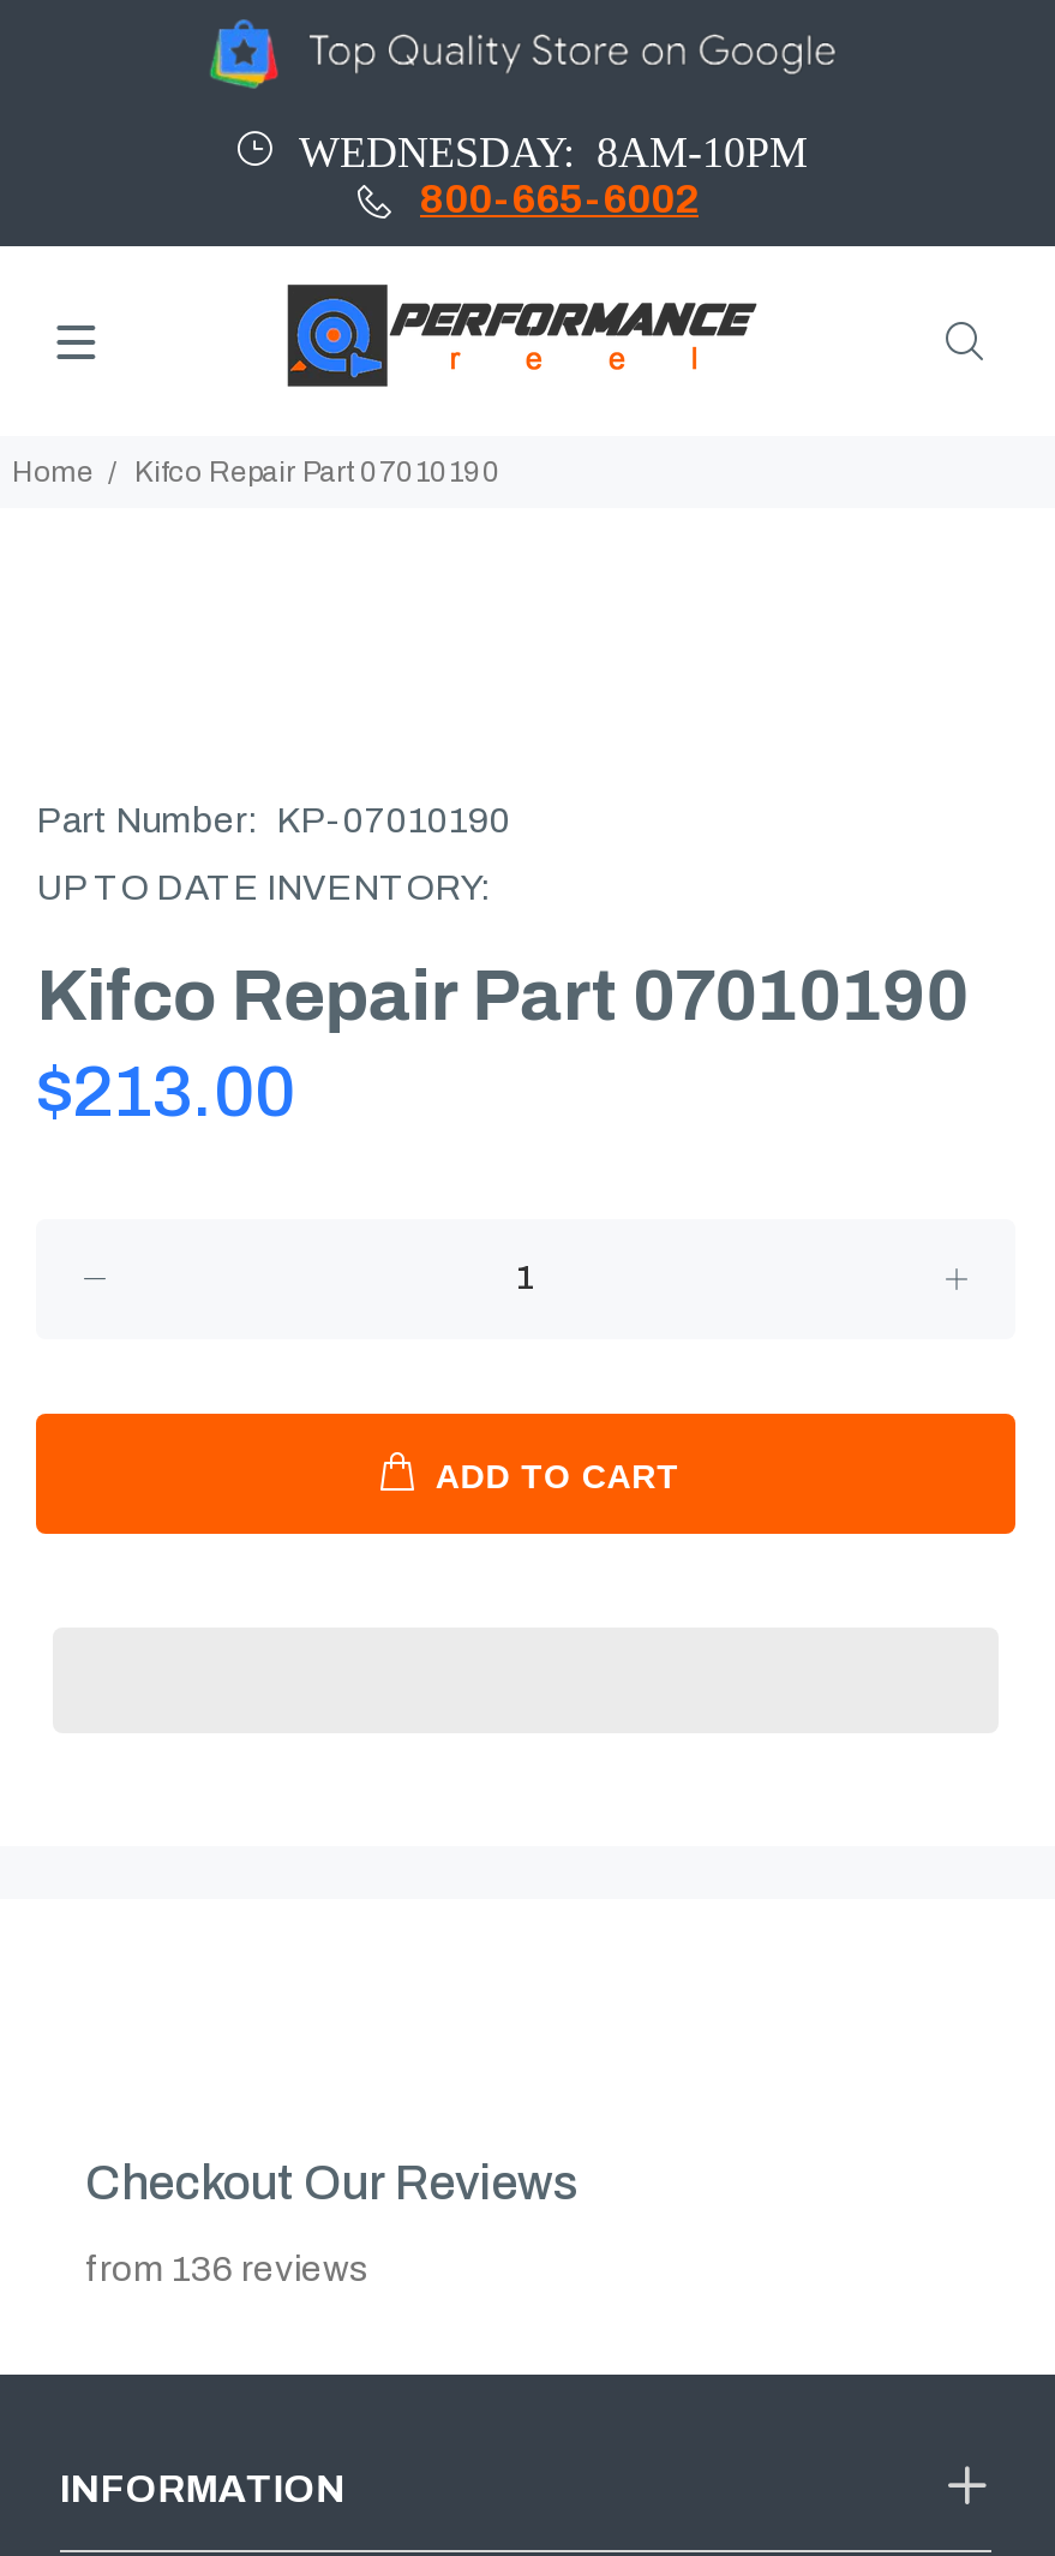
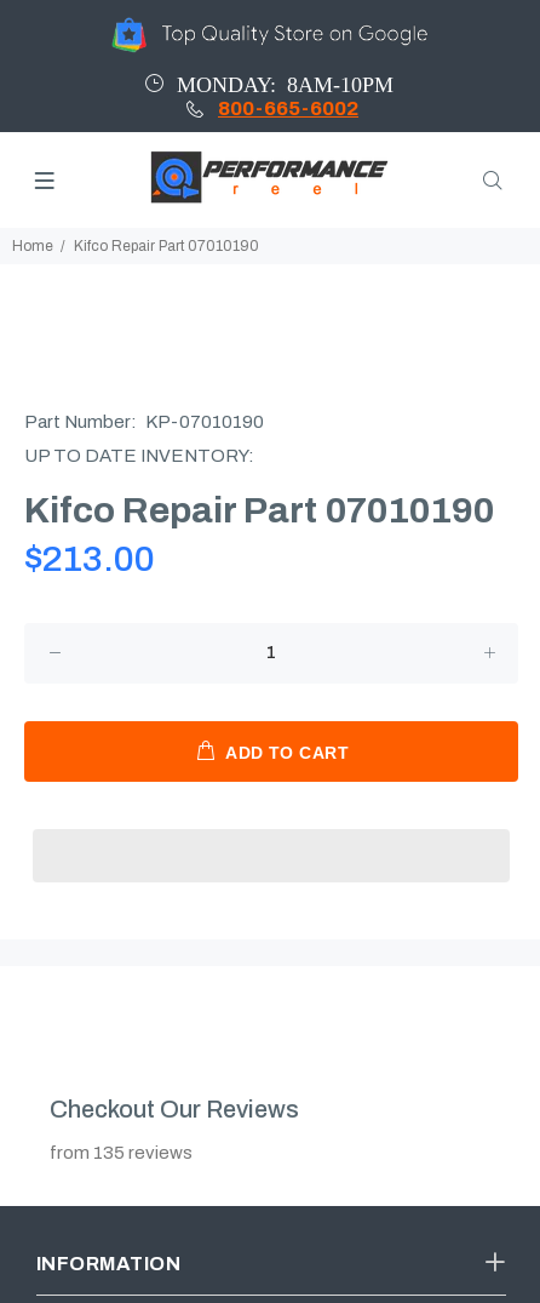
[277,125,808,168] WEDNESDAY: 8AM-10PM -> [166,71,393,93] MONDAY: 8AM-10PM
[85,2249,368,2287] from 136 reviews -> [49,1143,192,1162] from 135 reviews

